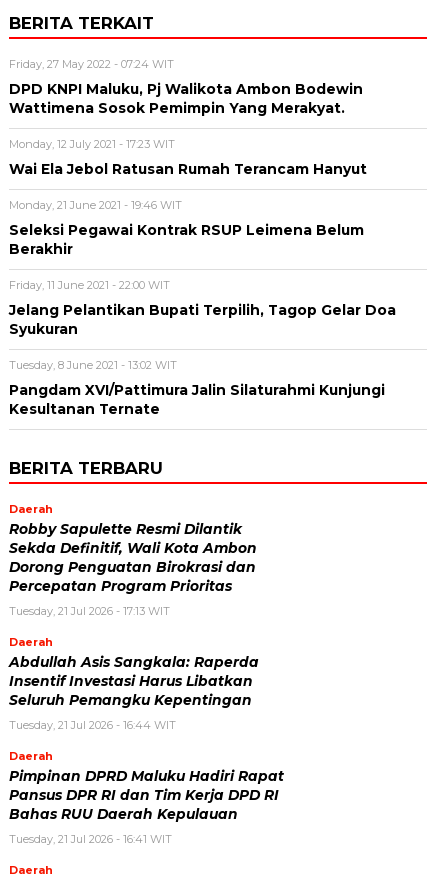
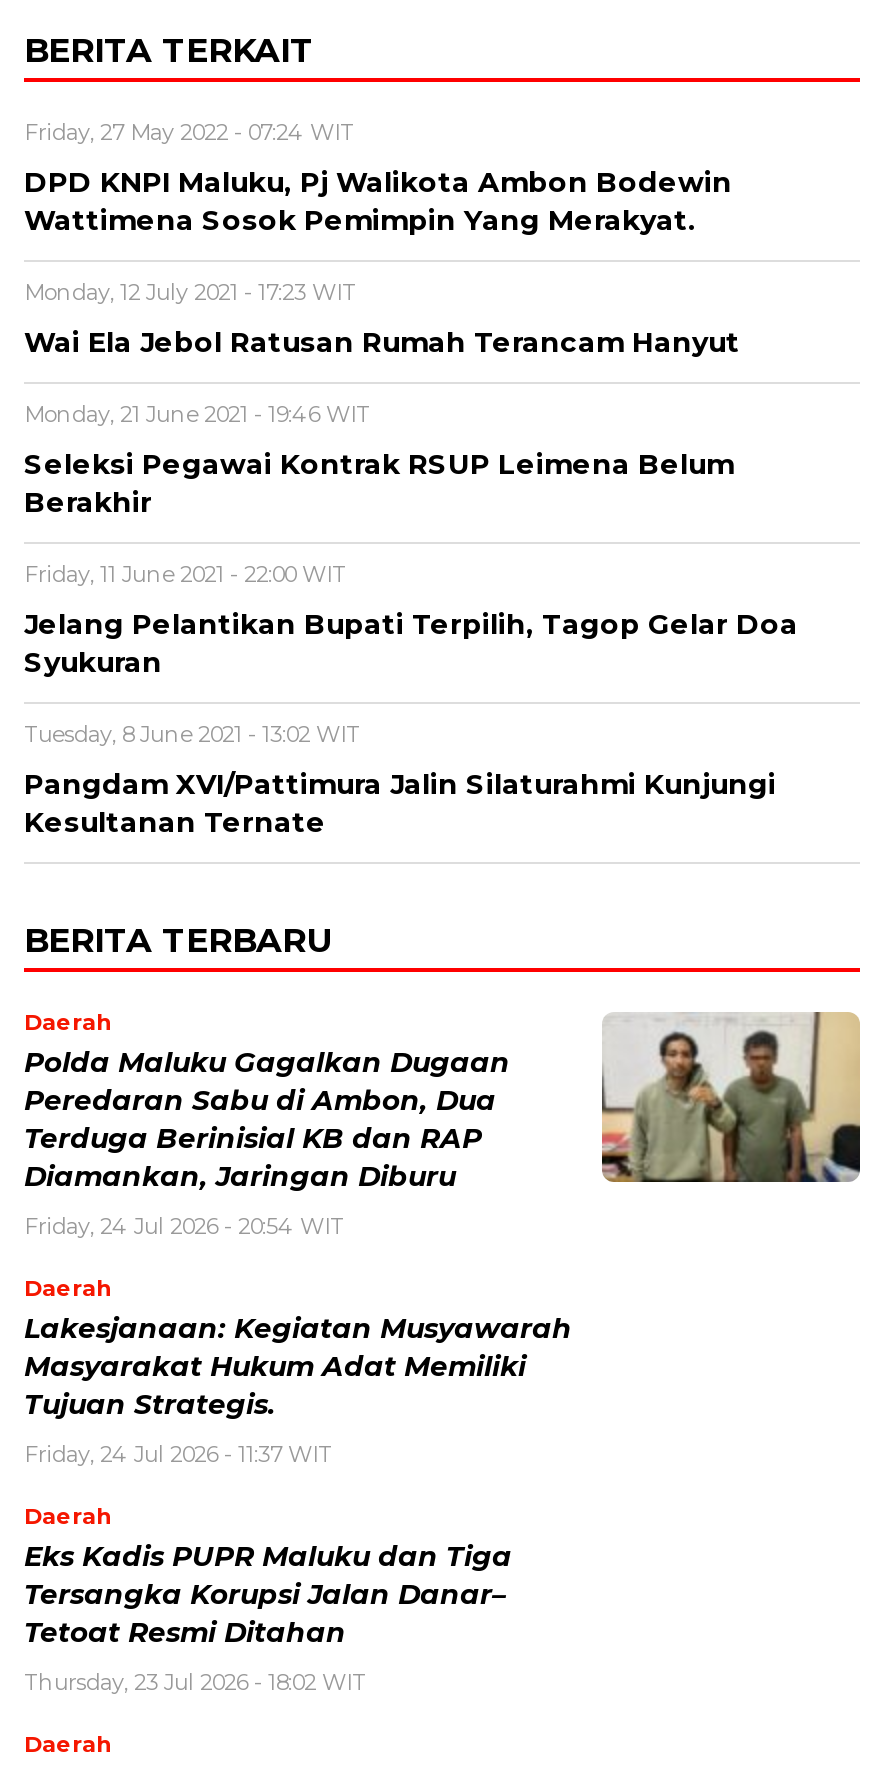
[9,521,257,594] Robby Sapulette Resmi Dilantik | Sekda Definitif, Wali Kota Ambon | Dorong Penguatan Birokrasi dan | Percepatan Program Prioritas -> [24,1047,510,1193] Polda Maluku Gagalkan Dugaan | Peredaran Sabu di Ambon, Dua | Terduga Berinisial KB dan RAP | Diamankan, Jaringan Diburu
none -> [600,1010,862,1184] [image]
[9,604,170,618] Tuesday, 21 Jul 2026 - 17:13 WIT -> [24,1213,344,1241] Friday, 24 Jul 2026 - 20:54 WIT
[9,654,259,708] Abdullah Asis Sangkala: Raperda | Insentif Investasi Harus Libatkan | Seluruh Pemangku Kepentingan -> [24,1313,572,1421] Lakesjanaan: Kegiatan Musyawarah | Masyarakat Hukum Adat Memiliki | Tujuan Strategis.
[9,718,176,732] Tuesday, 21 Jul 2026 - 16:44 WIT -> [24,1441,332,1469] Friday, 24 Jul 2026 - 11:37 WIT
[9,768,284,822] Pimpinan DPRD Maluku Hadiri Rapat | Pansus DPR RI dan Tim Kerja DPD RI | Bahas RUU Daerah Kepulauan -> [24,1541,512,1649] Eks Kadis PUPR Maluku dan Tiga | Tersangka Korupsi Jalan Danar– | Tetoat Resmi Ditahan
[9,832,172,846] Tuesday, 21 Jul 2026 - 16:41 WIT -> [24,1669,366,1697] Thursday, 23 Jul 2026 - 18:02 WIT

